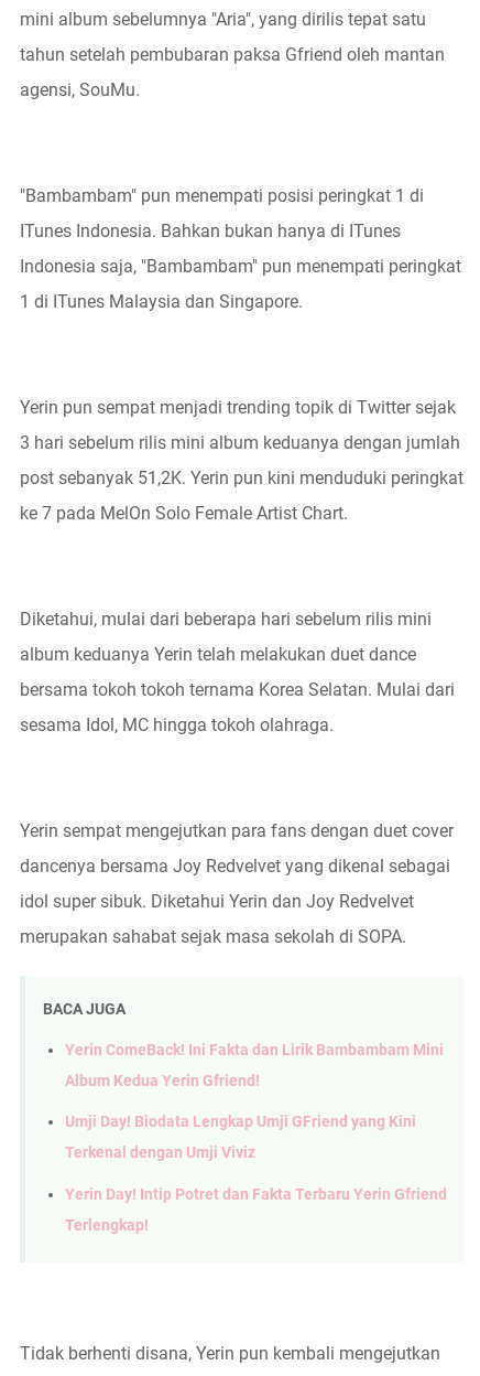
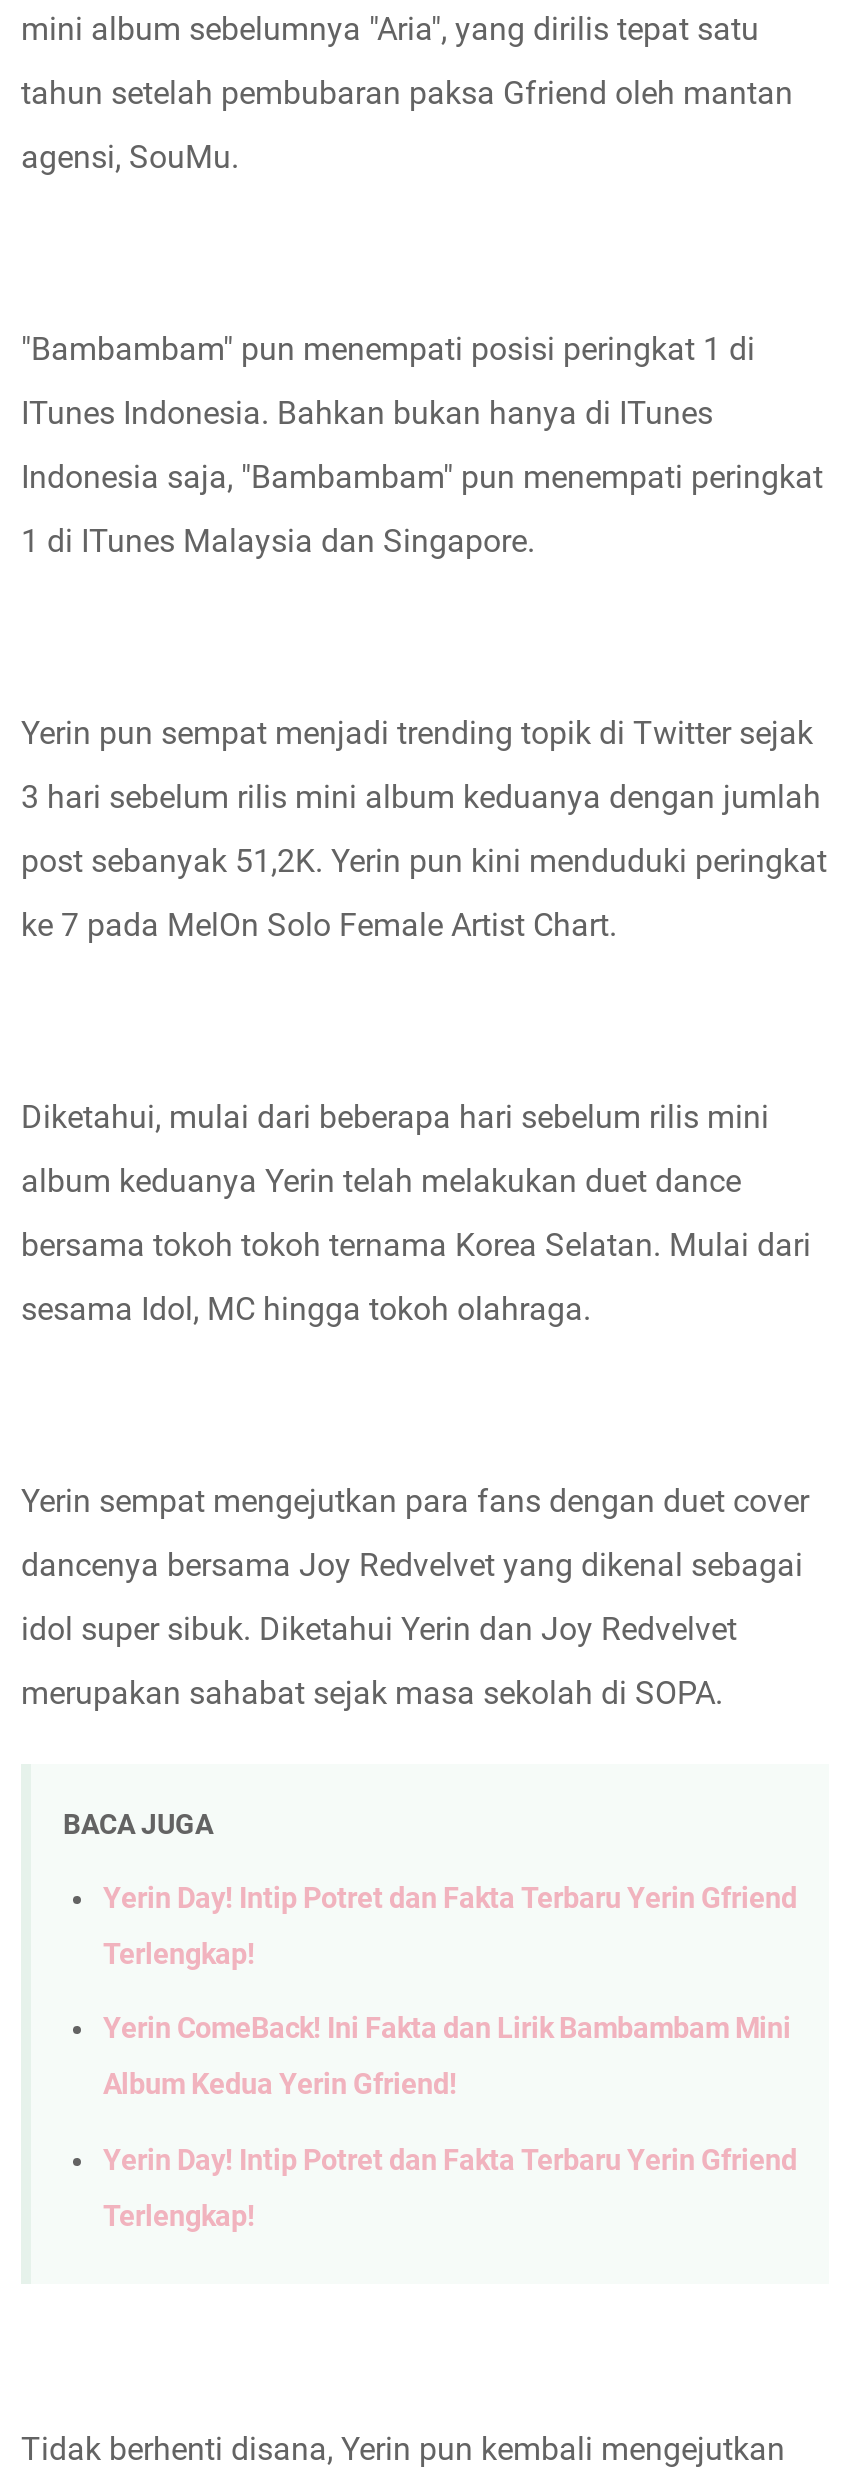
none -> [103,1882,797,1972] Yerin Day! Intip Potret dan Fakta Terbaru Yerin Gfriend | Terlengkap!
moved [65,1041,444,1090] -> [103,2013,791,2103]: Yerin ComeBack! Ini Fakta dan Lirik Bambambam Mini | Album Kedua Yerin Gfriend!
[65,1113,416,1163] Umji Day! Biodata Lengkap Umji GFriend yang Kini | Terkenal dengan Umji Viviz -> none

